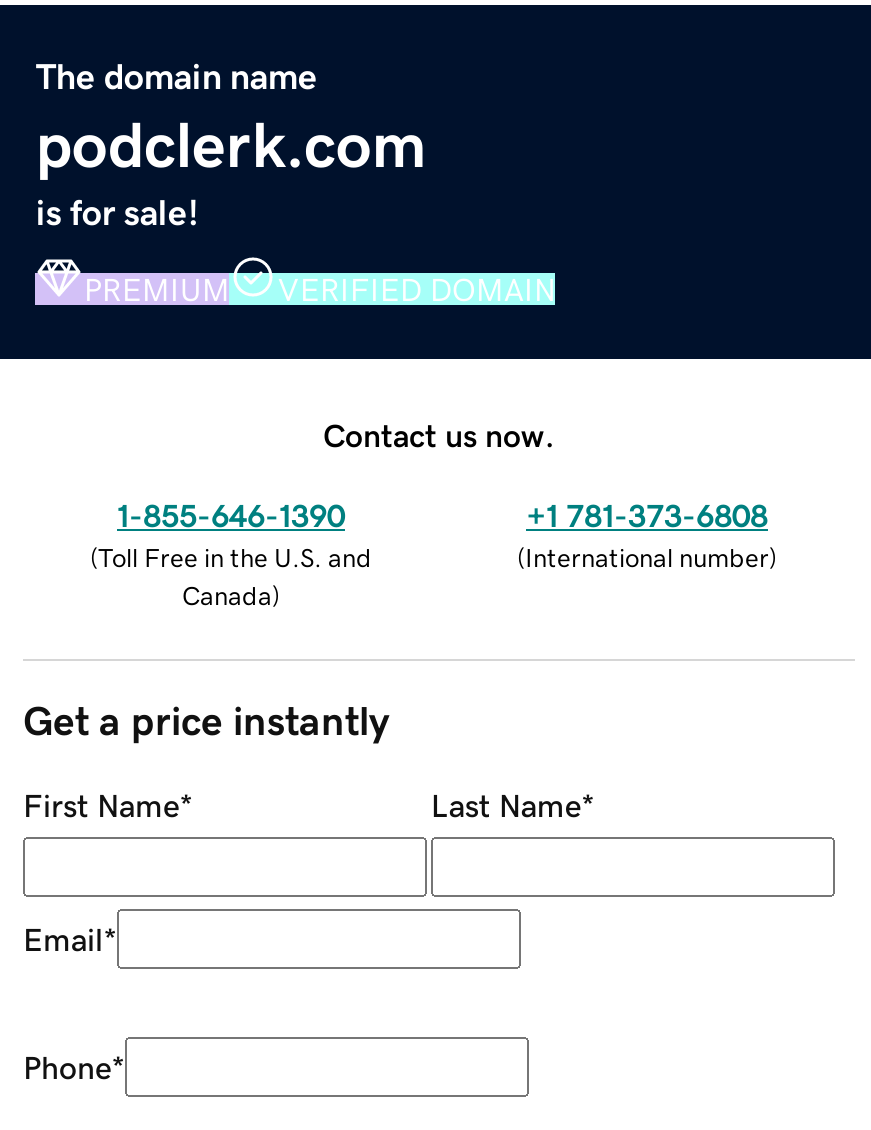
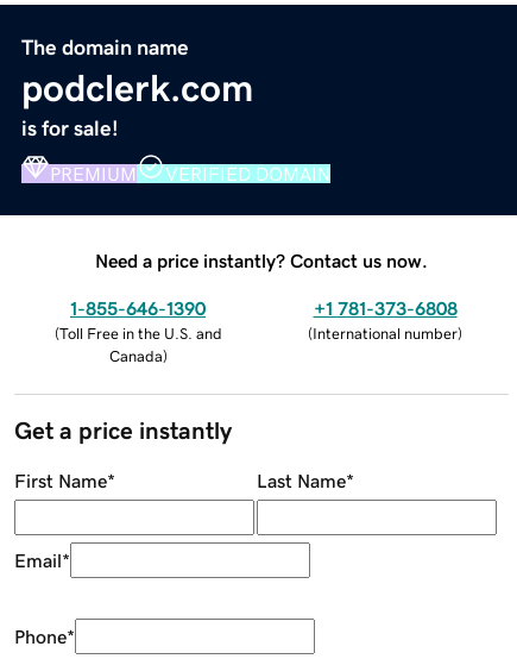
[323,418,555,450] Contact us now. -> [95,251,428,270] Need a price instantly? Contact us now.

